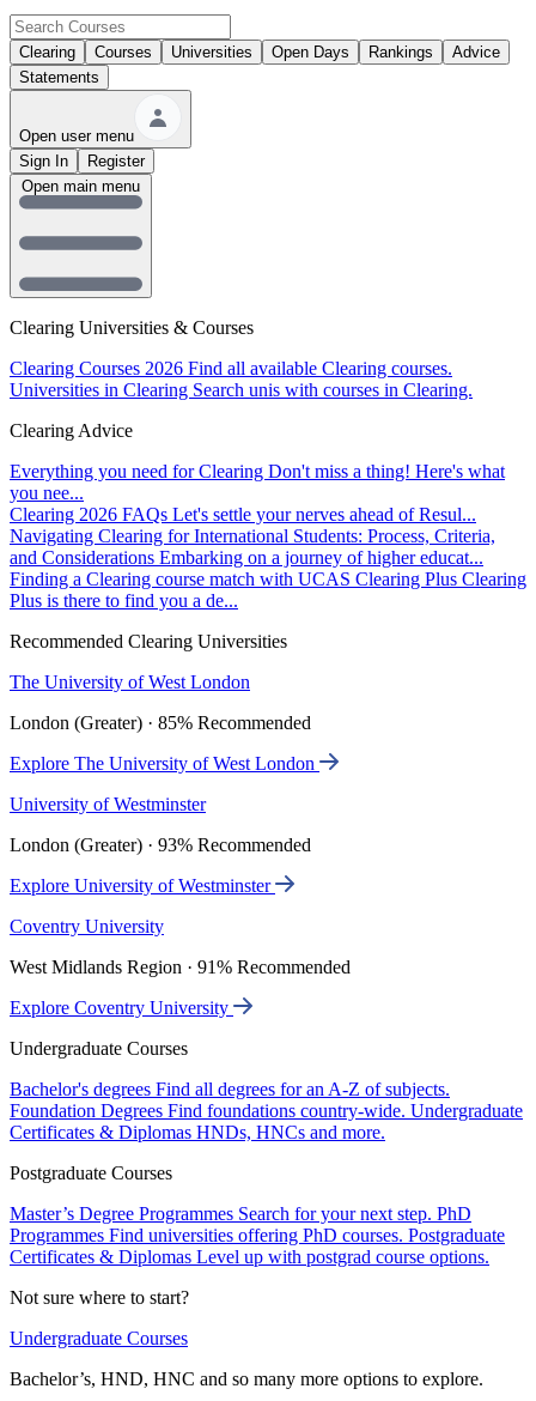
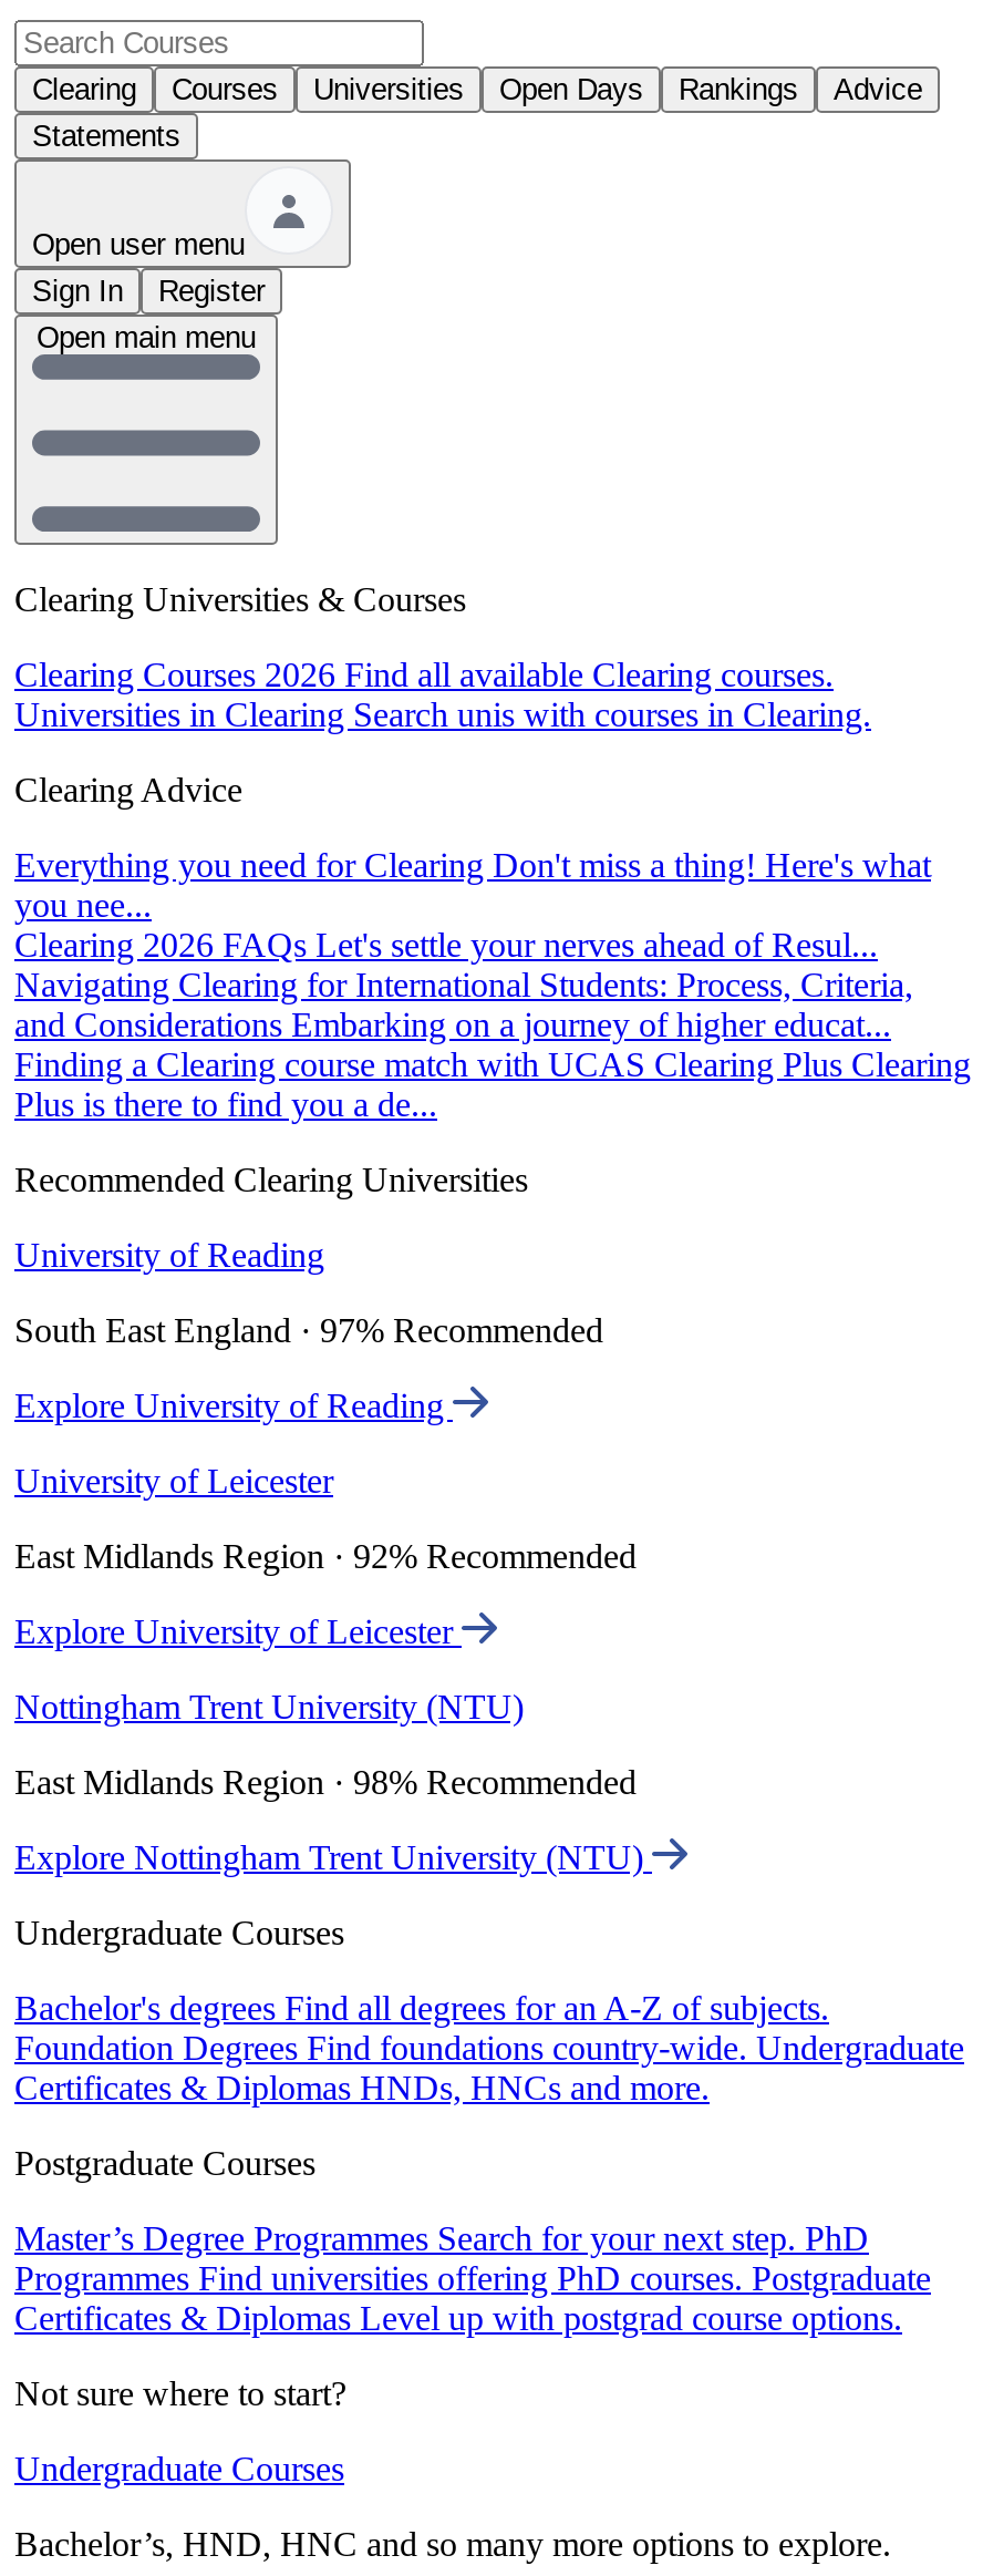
[10,672,250,692] The University of West London -> [14,1236,324,1274] University of Reading
[10,713,311,733] London (Greater) · 85% Recommended -> [14,1311,603,1349] South East England · 97% Recommended
[10,753,319,774] Explore The University of West London -> [14,1387,453,1424] Explore University of Reading
[10,794,206,814] University of Westminster -> [14,1462,333,1500] University of Leicester
[10,835,311,855] London (Greater) · 93% Recommended -> [14,1537,637,1575] East Midlands Region · 92% Recommended
[10,875,275,896] Explore University of Westminster -> [14,1613,462,1650] Explore University of Leicester
[10,916,164,937] Coventry University -> [14,1688,524,1726] Nottingham Trent University (NTU)
[10,957,351,977] West Midlands Region · 91% Recommended -> [14,1763,637,1801] East Midlands Region · 98% Recommended
[10,998,233,1018] Explore Coventry University -> [14,1839,652,1876] Explore Nottingham Trent University (NTU)

